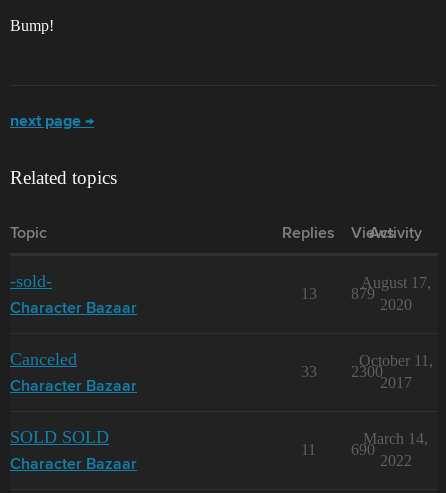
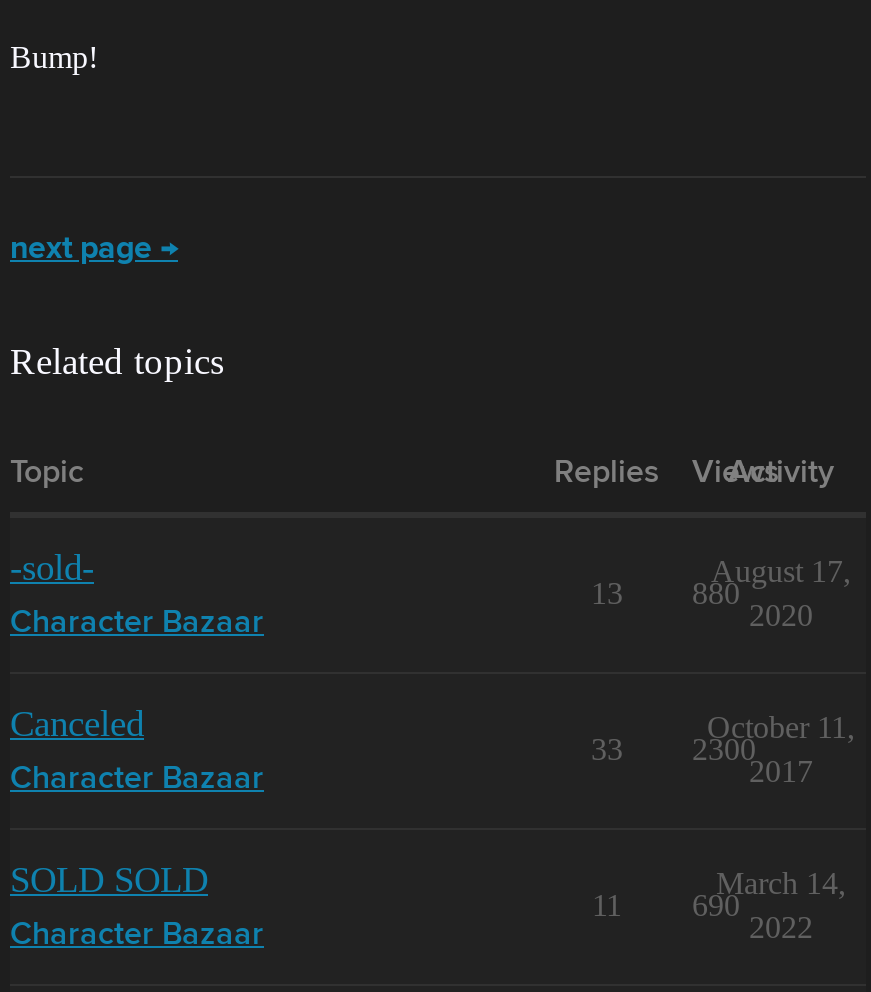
[351,285,375,302] 879 -> [692,576,740,610] 880

